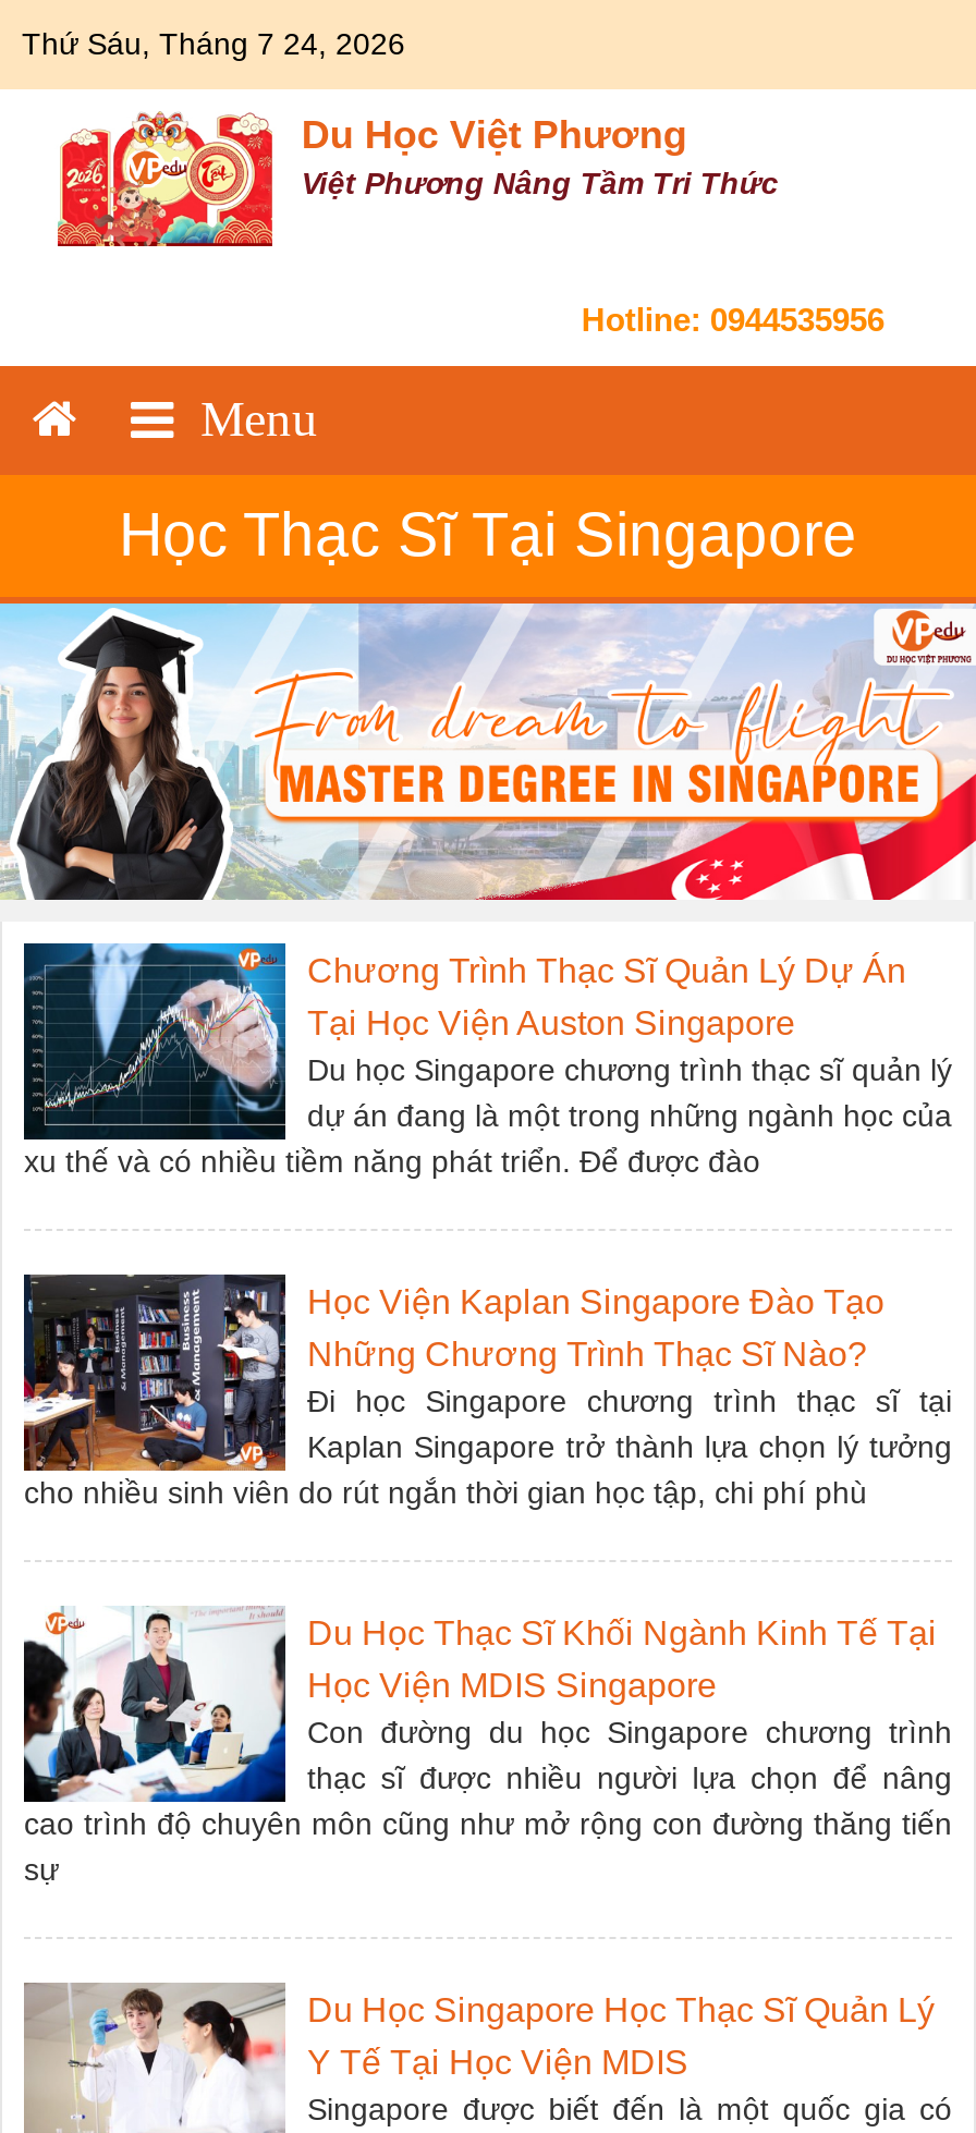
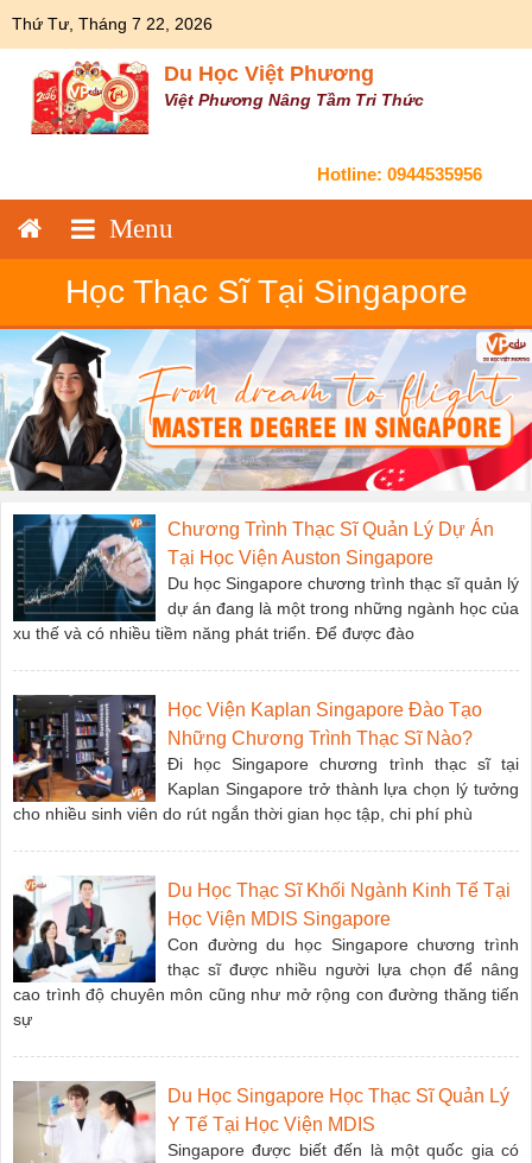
[22,26,405,61] Thứ Sáu, Tháng 7 24, 2026 -> [12,14,213,33] Thứ Tư, Tháng 7 22, 2026

